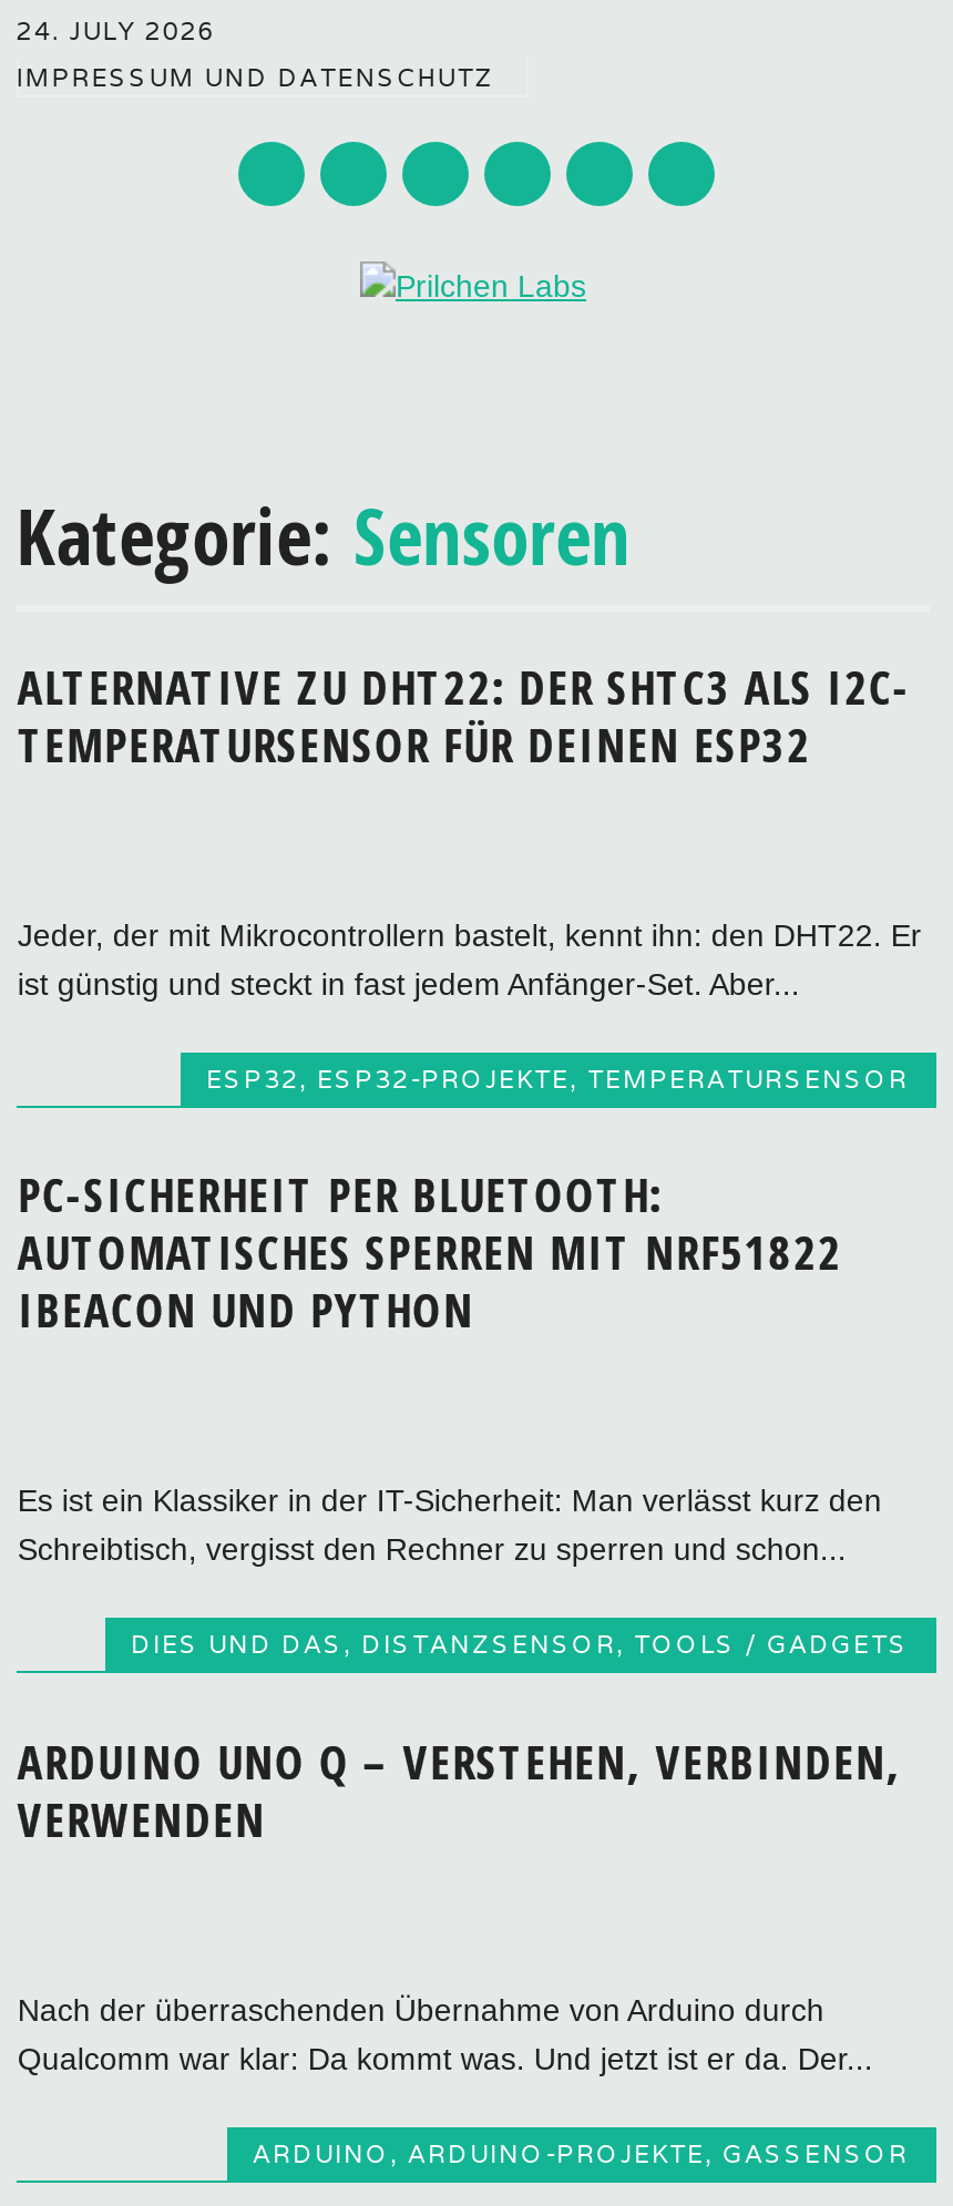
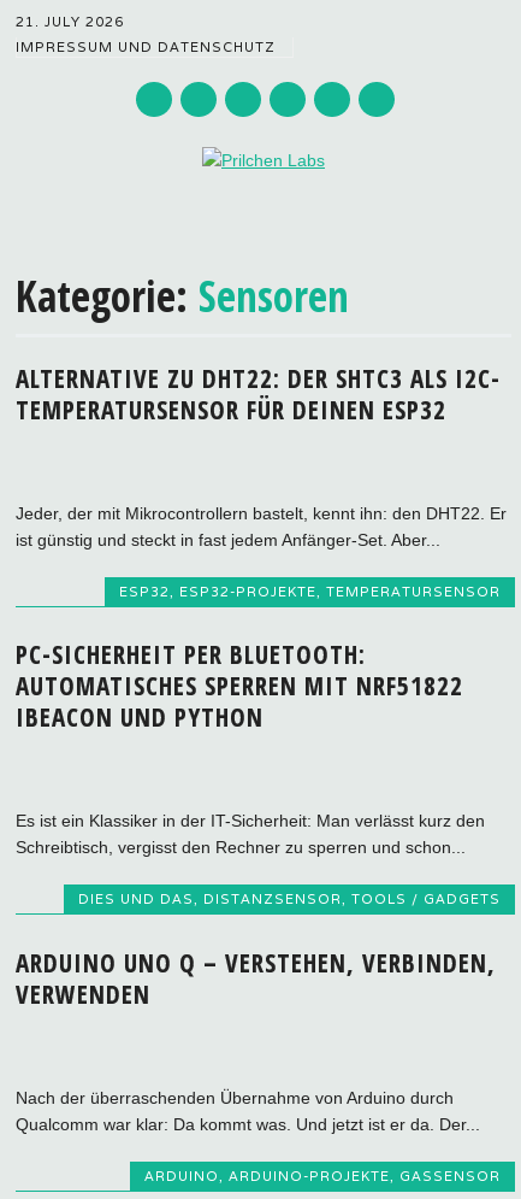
[16,16,216,47] 24. JULY 2026 -> [16,13,124,30] 21. JULY 2026

